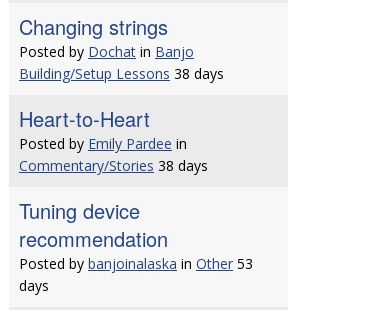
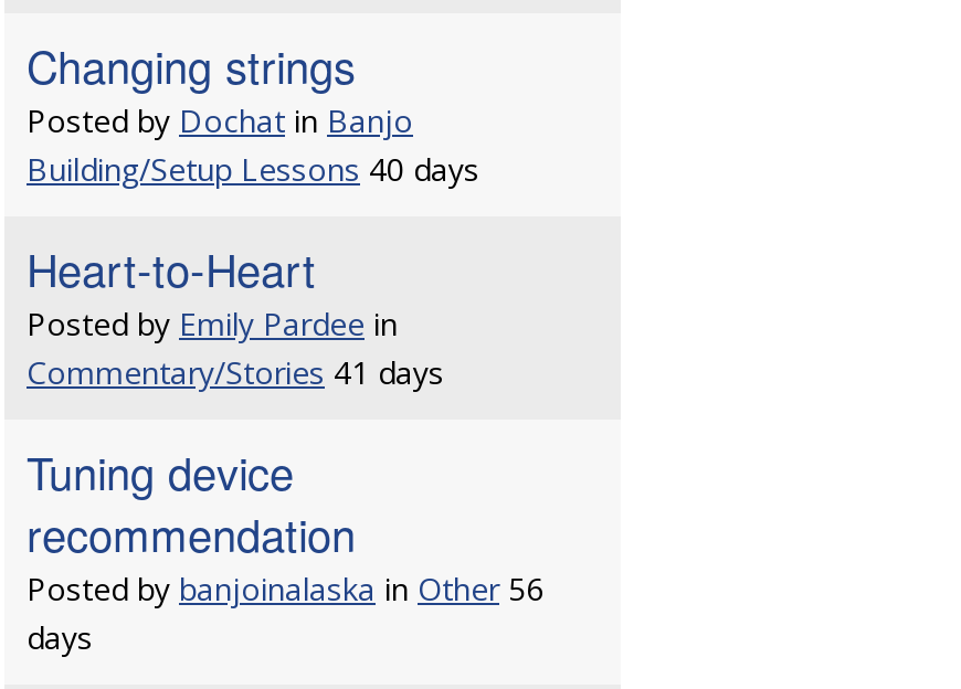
[19,64,224,83] Building/Setup Lessons 38 days -> [27,148,479,190] Building/Setup Lessons 40 days
[19,156,208,175] Commentary/Stories 38 days -> [27,351,444,393] Commentary/Stories 41 days
[19,254,253,273] Posted by banjoinalaska in Other 53 -> [27,568,543,609] Posted by banjoinalaska in Other 56

